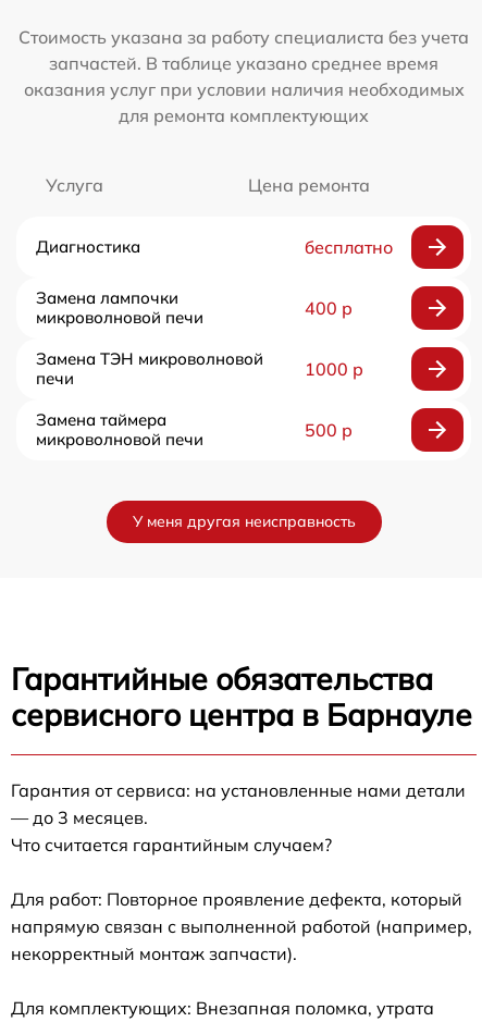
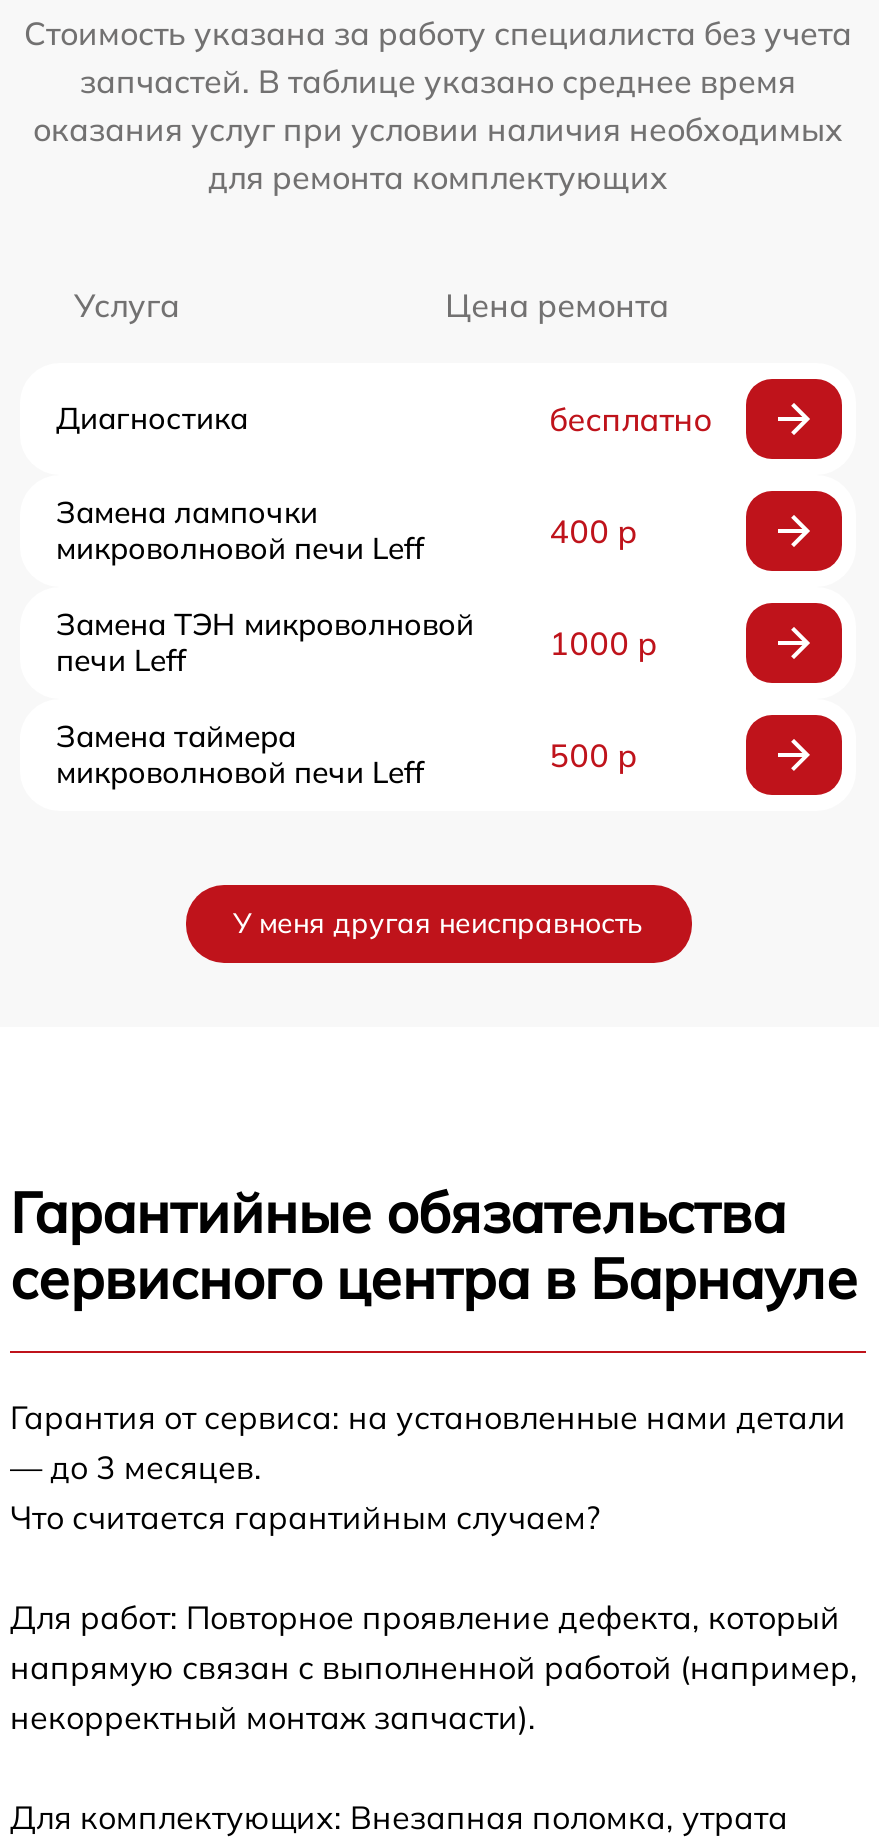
[36,307,203,327] микроволновой печи -> [56,529,424,567] микроволновой печи Leff
[36,368,74,388] печи -> [56,641,186,679] печи Leff
[36,429,203,449] микроволновой печи -> [56,753,424,791] микроволновой печи Leff

